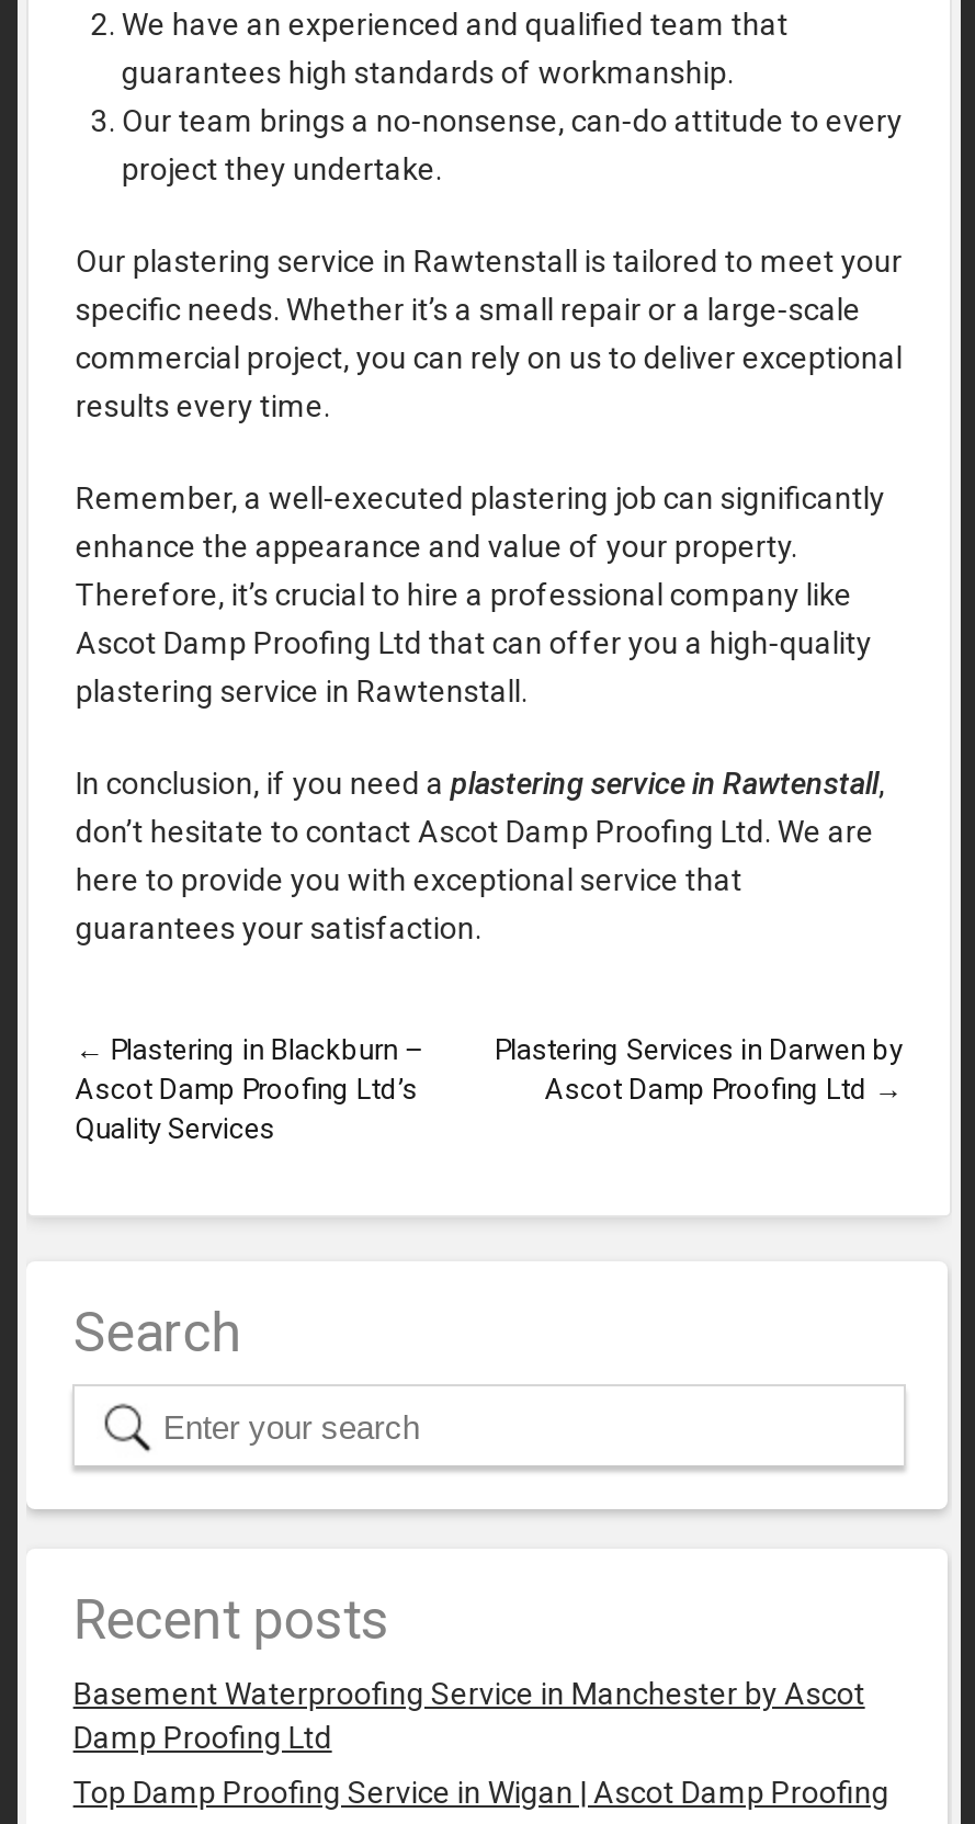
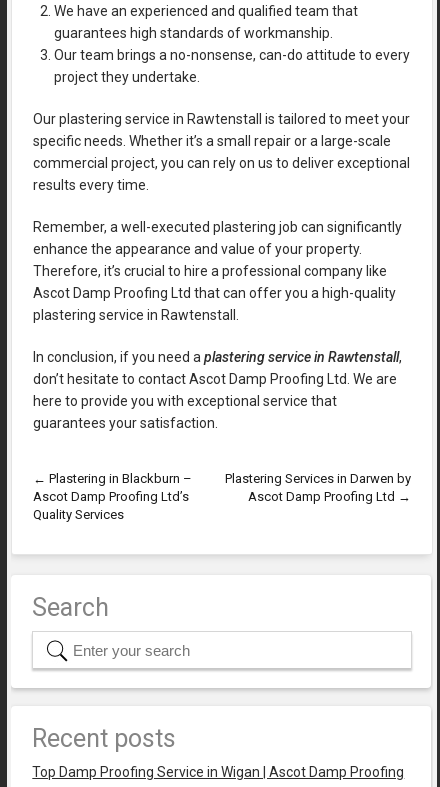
[73,1677,865,1756] Basement Waterproofing Service in Manchester by Ascot | Damp Proofing Ltd -> none

